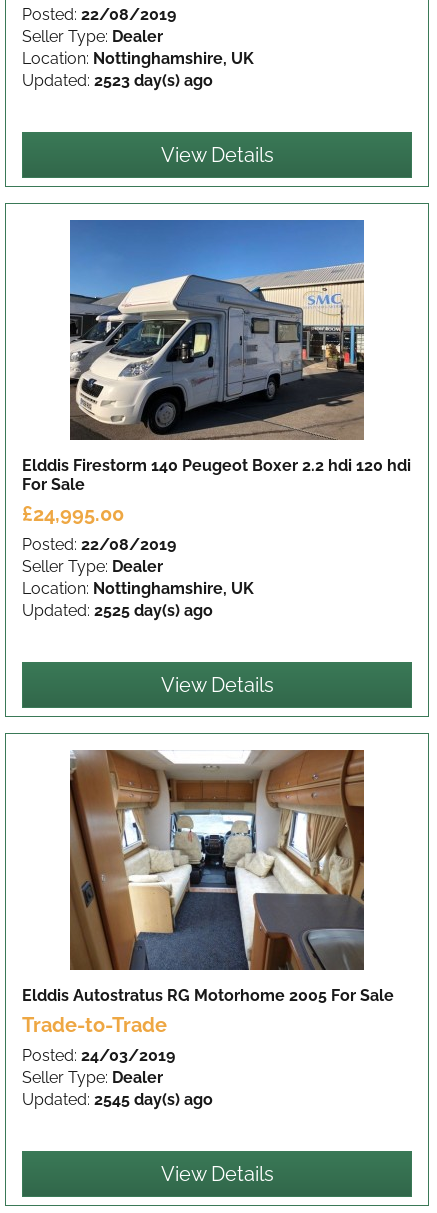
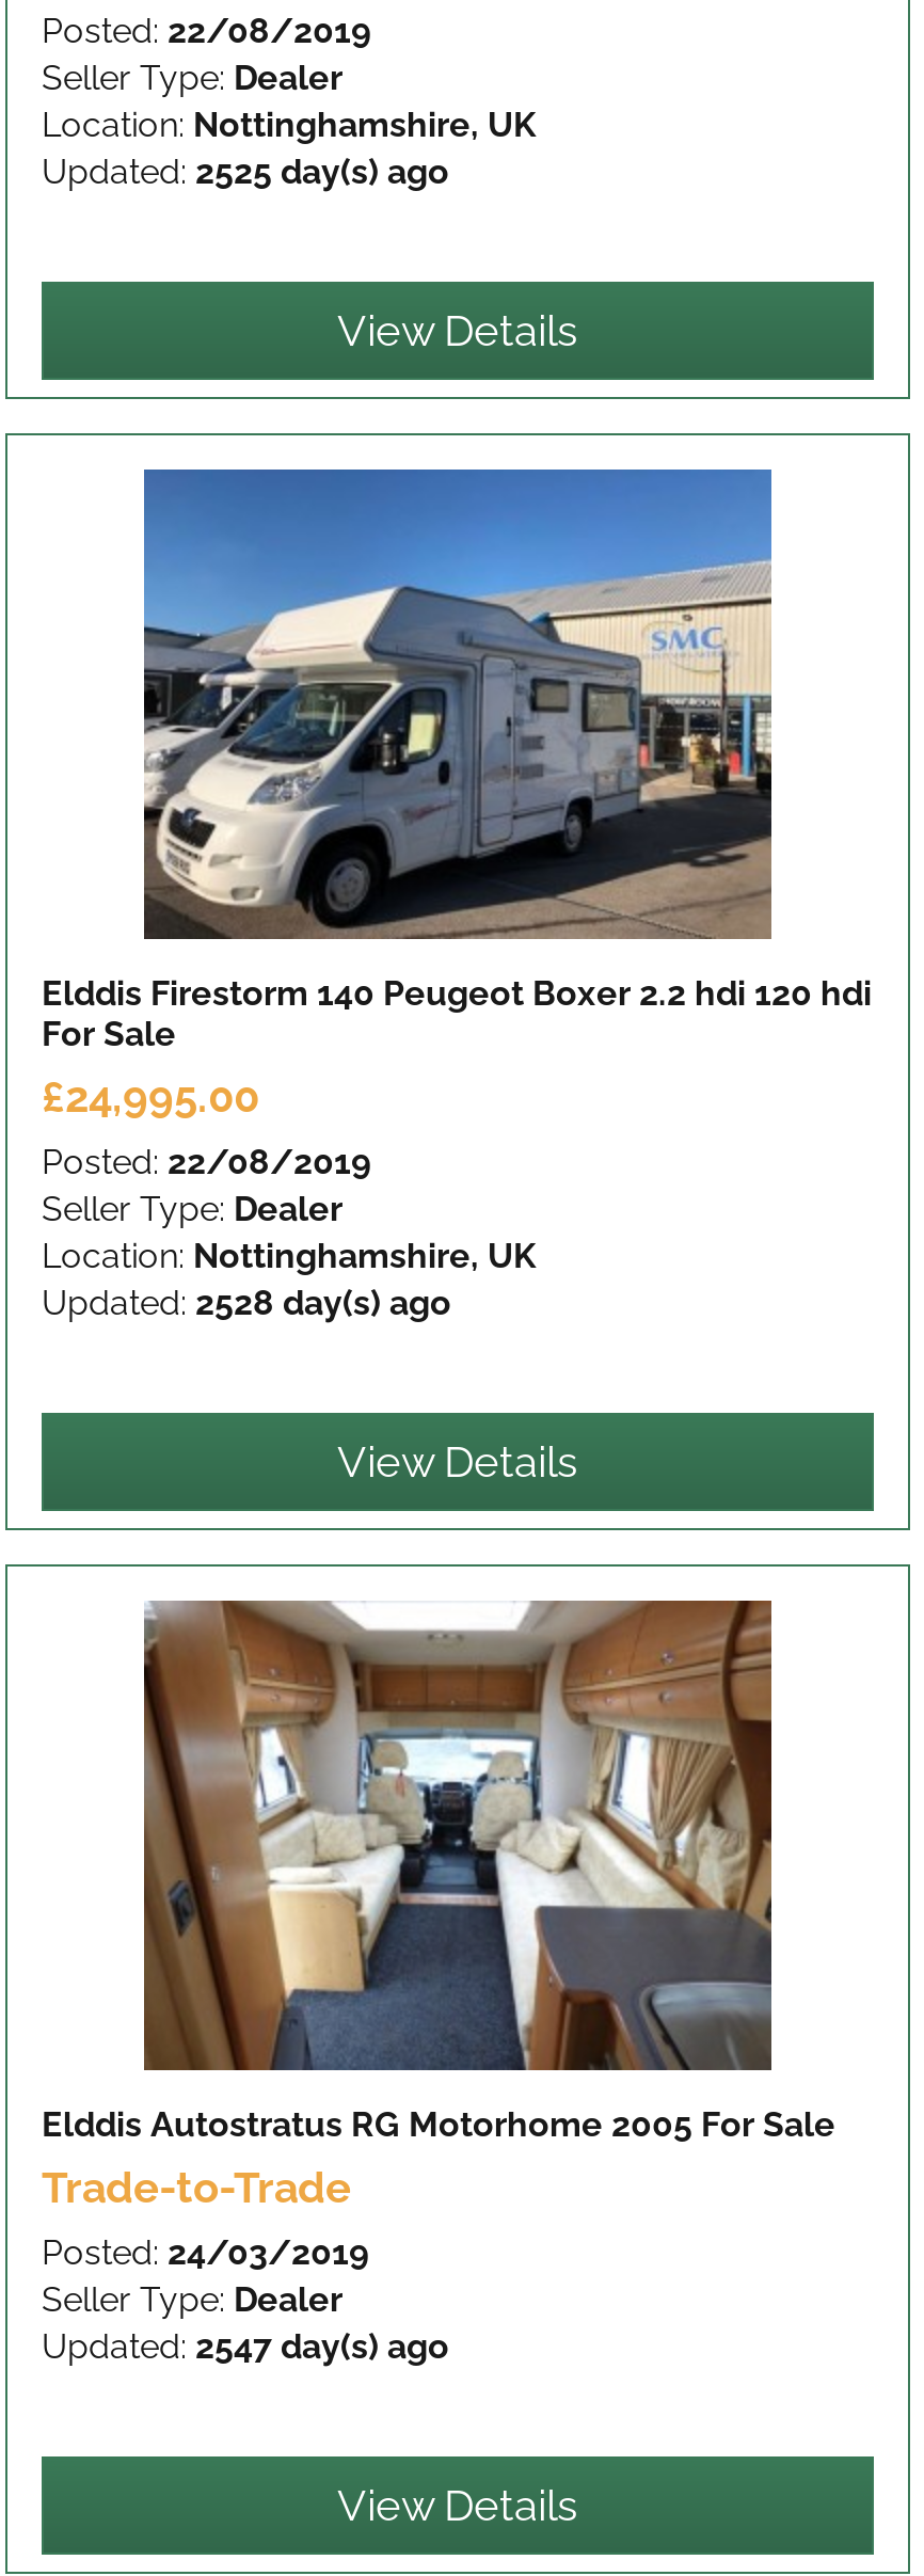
[22,71,213,90] Updated: 2523 day(s) ago -> none
moved [22,601,213,620] -> [42,151,449,191]: Updated: 2525 day(s) ago
none -> [42,1282,451,1322] Updated: 2528 day(s) ago
[22,1090,213,1109] Updated: 2545 day(s) ago -> [42,2325,449,2366] Updated: 2547 day(s) ago

